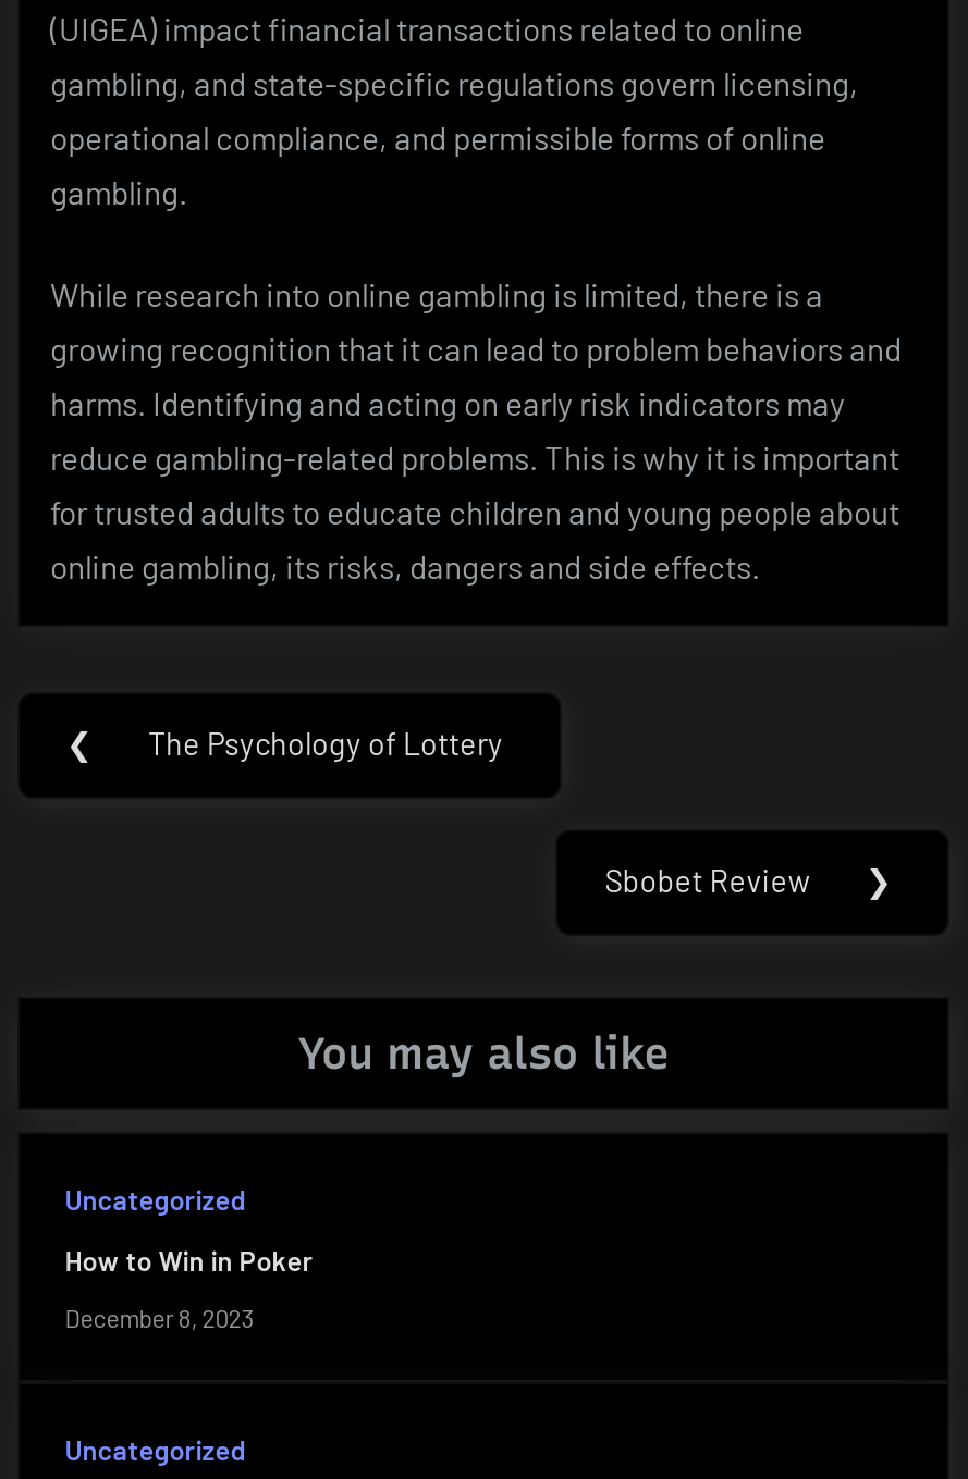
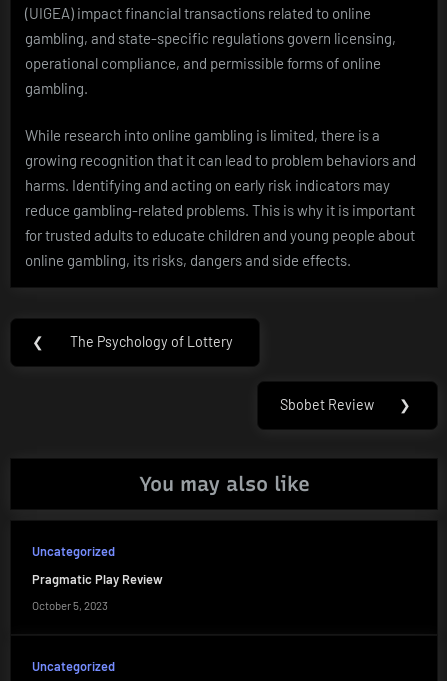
[65,1242,313,1277] How to Win in Poker -> [32,570,163,586] Pragmatic Play Review
[65,1304,254,1332] December 8, 2023 -> [32,599,108,612] October 5, 2023

